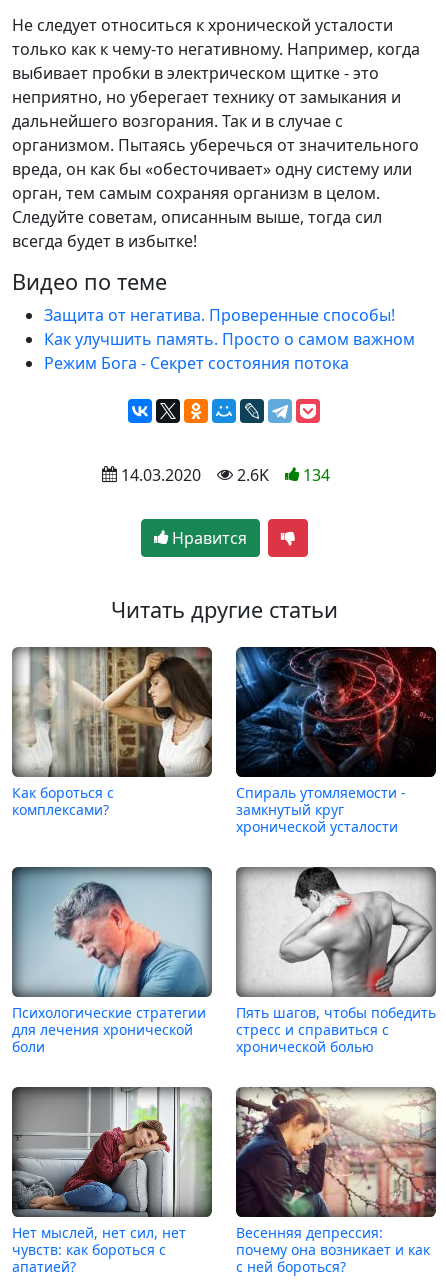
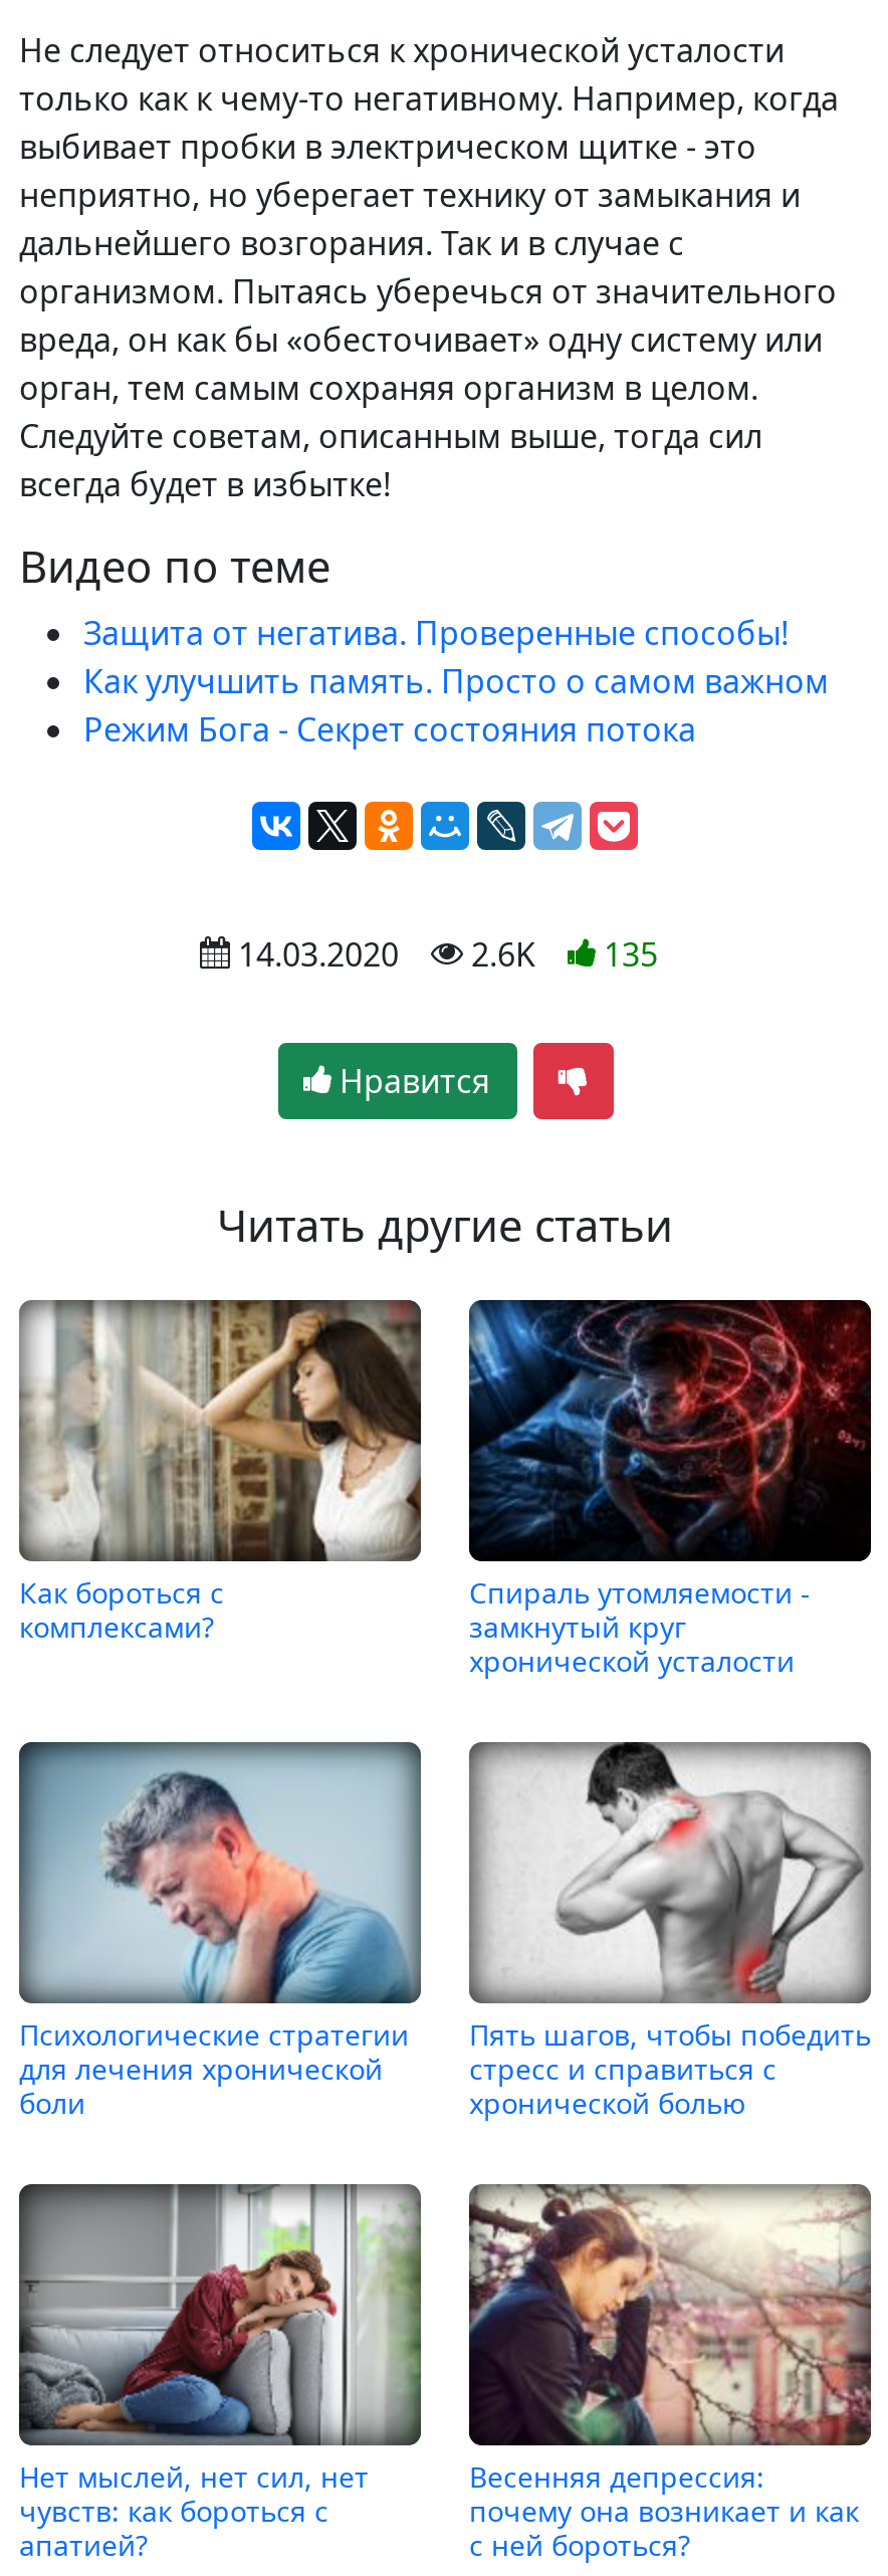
[117,464,330,486] 14.03.2020 2.6K 134 -> [230,933,658,977] 14.03.2020 2.6K 135

